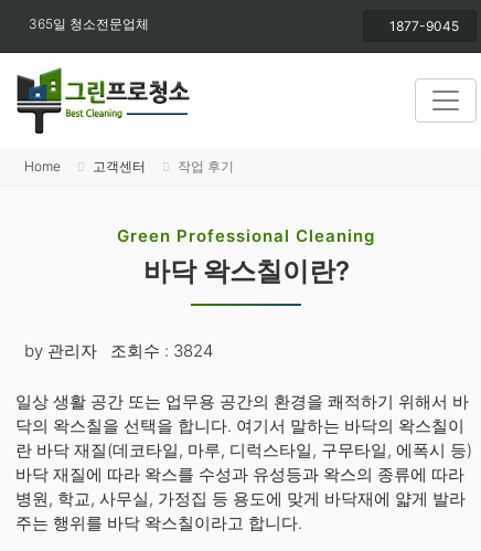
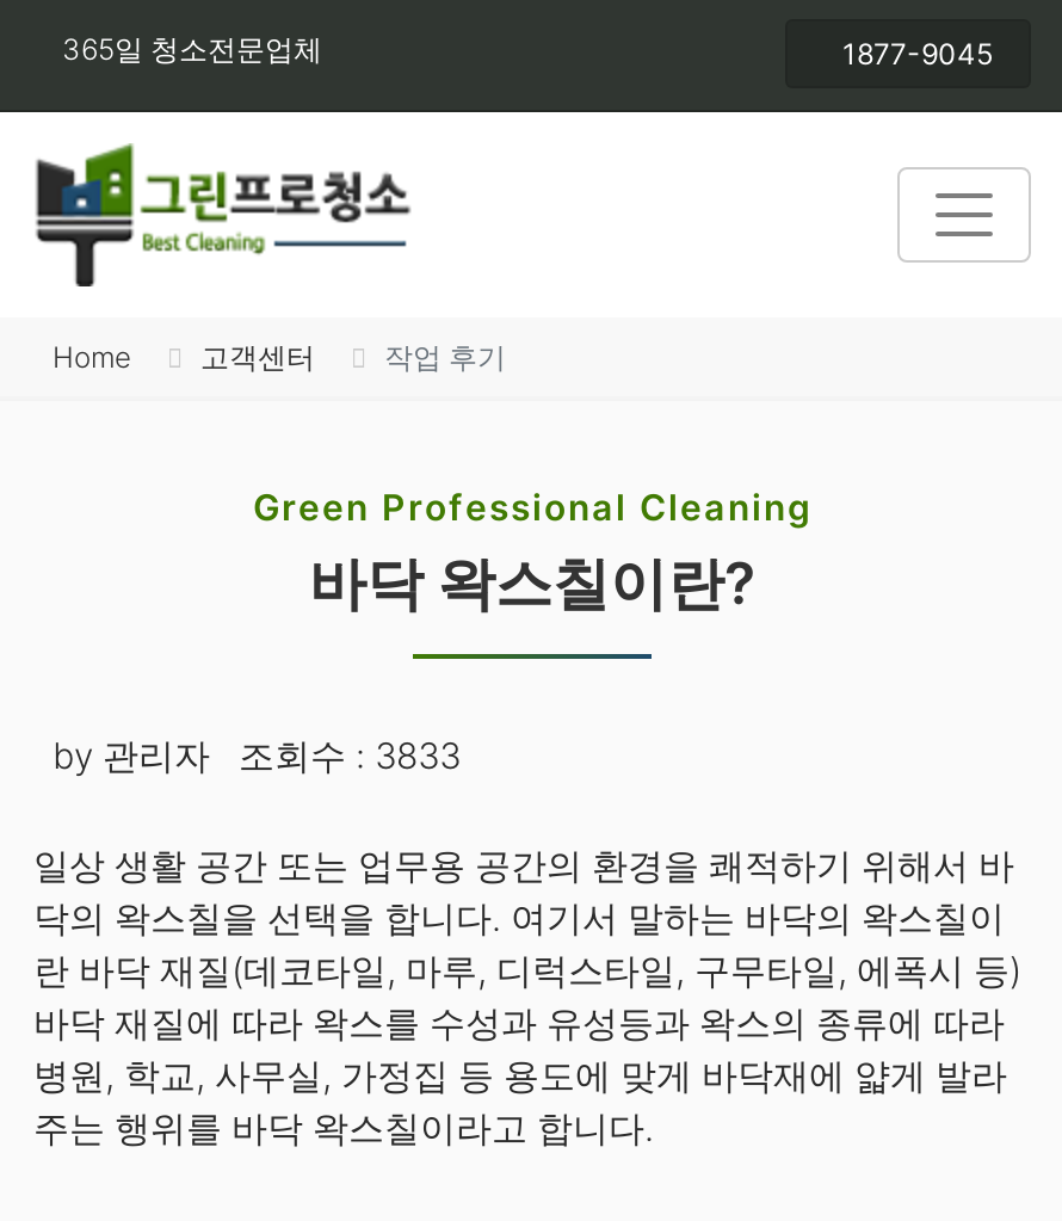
[24,340,213,361] by 관리자 조회수 : 3824 -> [53,733,461,778] by 관리자 조회수 : 3833

